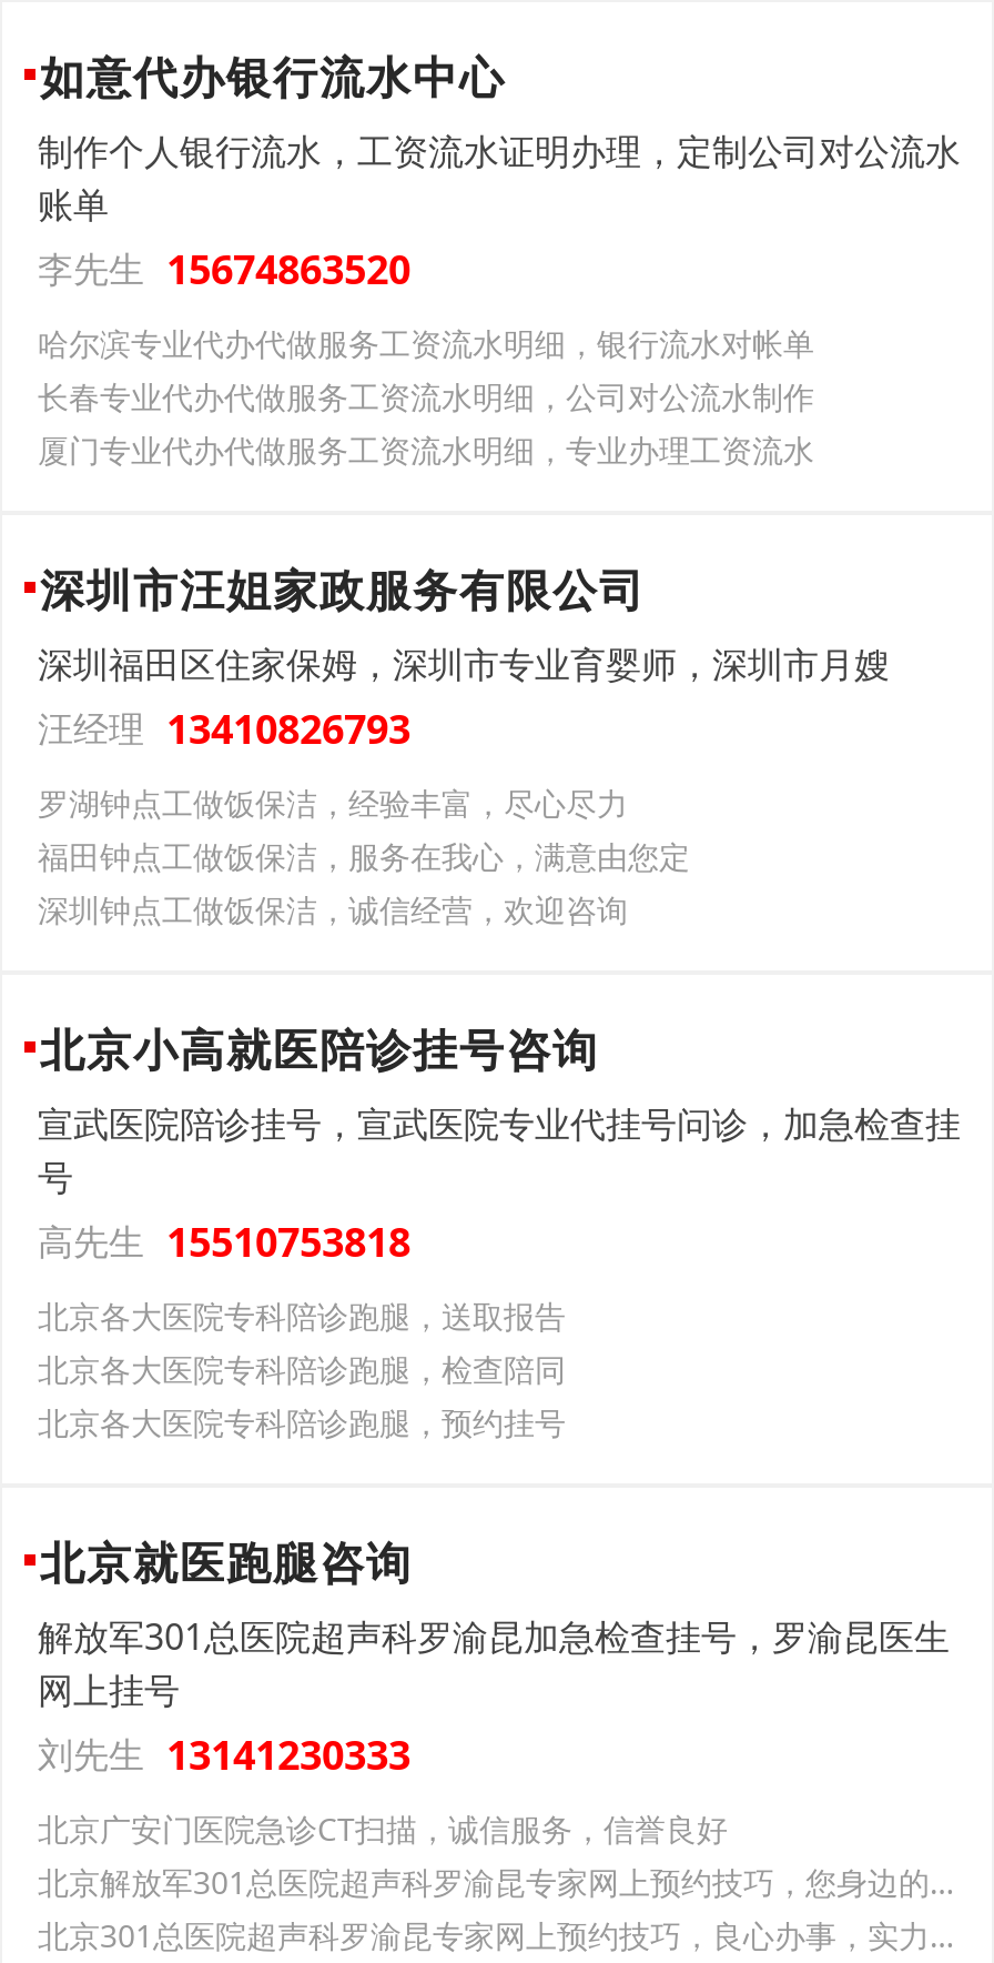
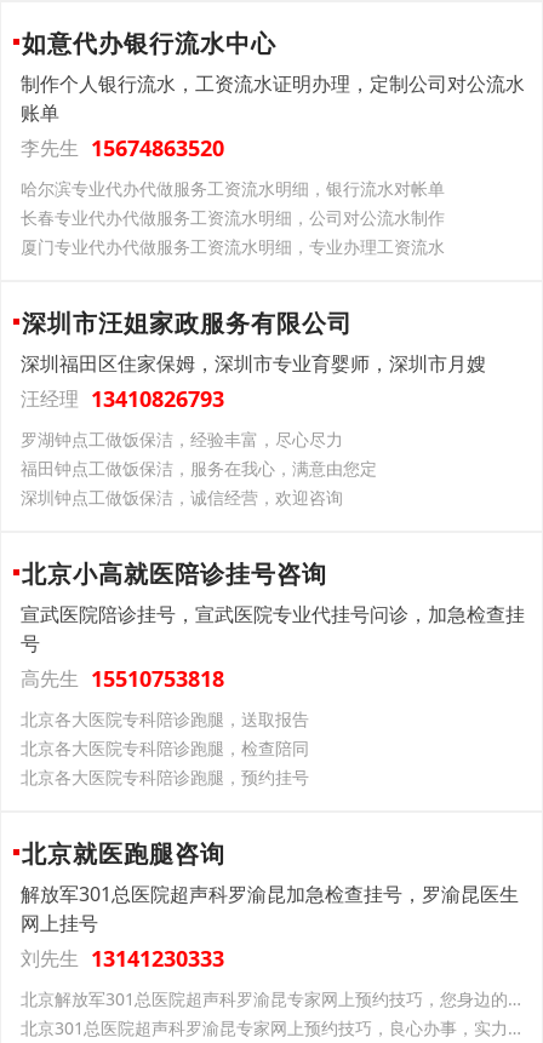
[38,1808,728,1851] 北京广安门医院急诊CT扫描，诚信服务，信誉良好 -> none

